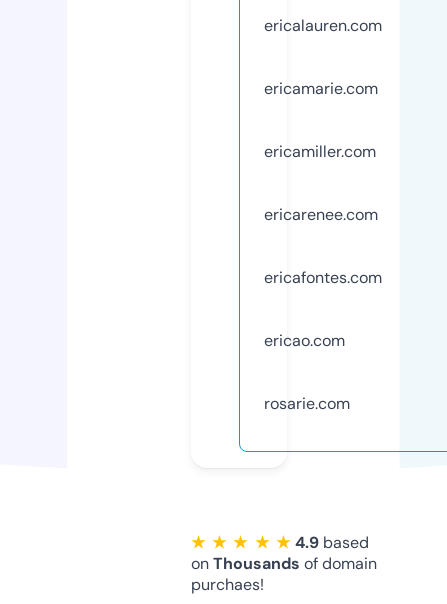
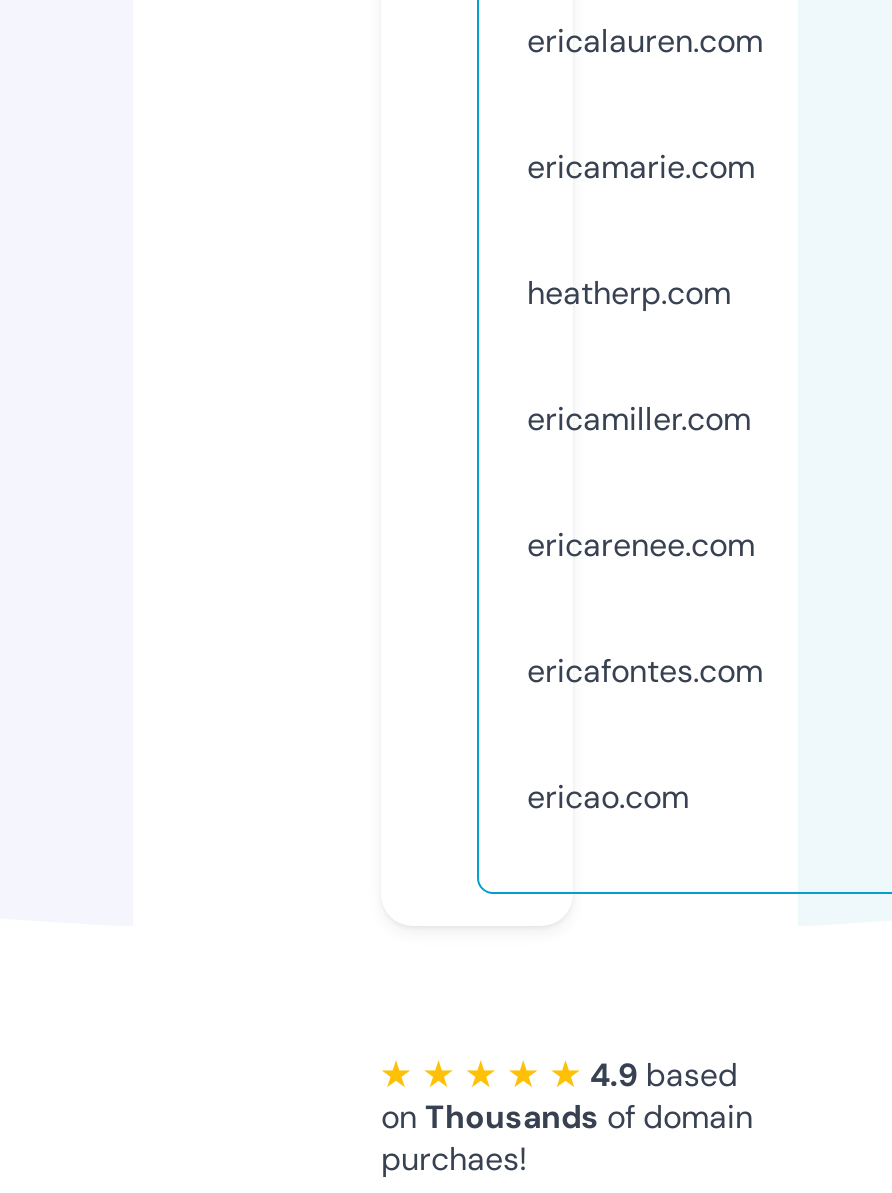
none -> [527,272,731,314] heatherp.com
moved [264,141,382,351] -> [527,398,763,818]: ericamiller.com | ericarenee.com | ericafontes.com | ericao.com
[264,393,350,414] rosarie.com -> none

